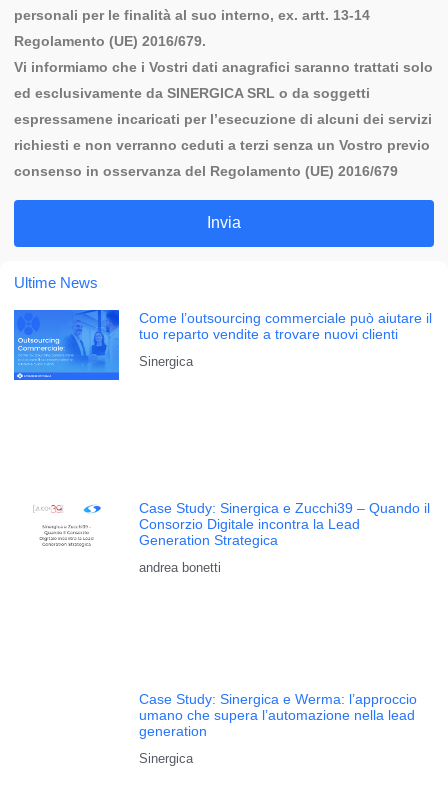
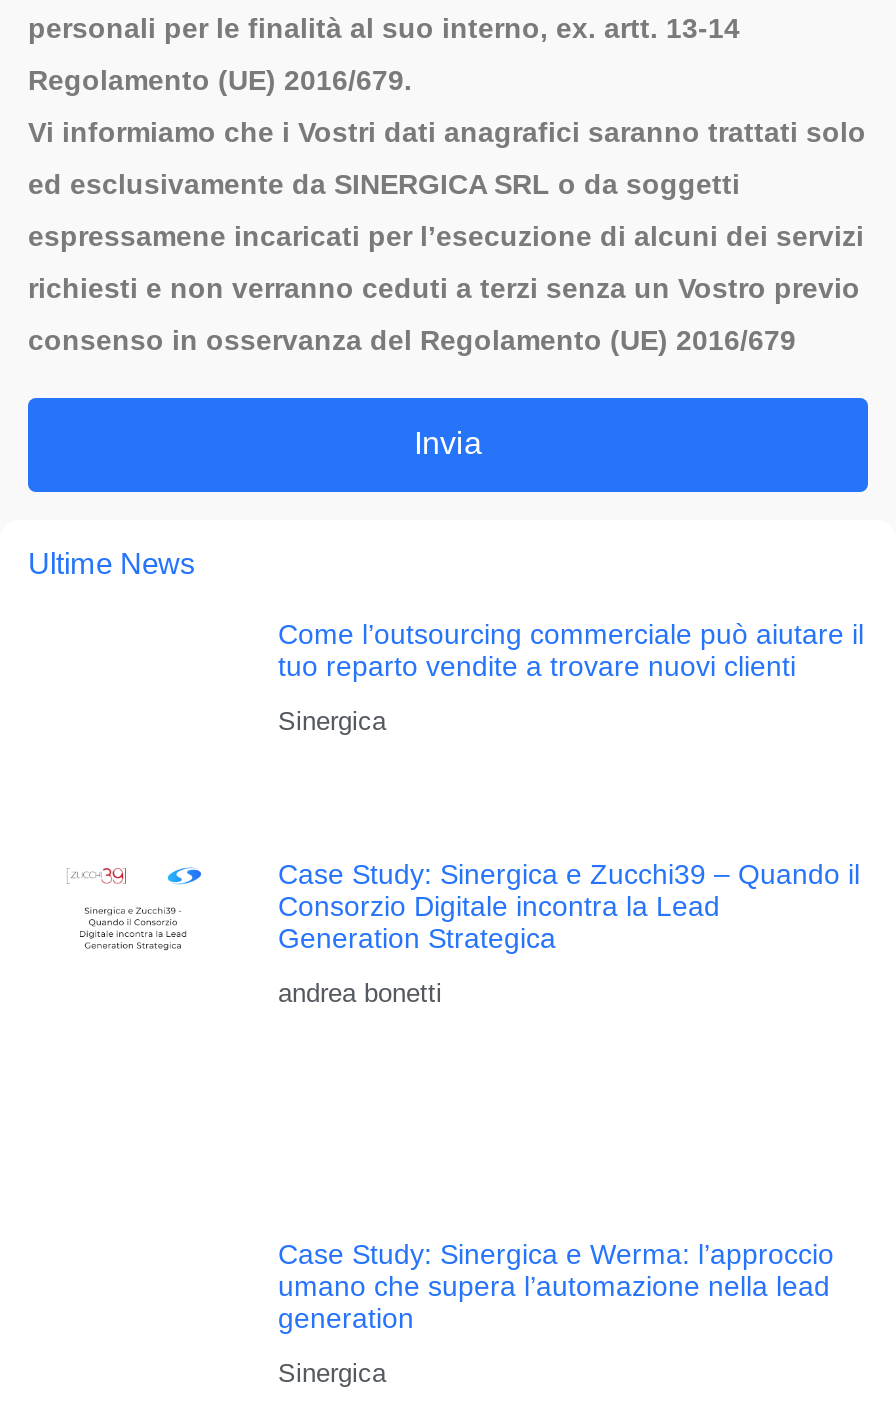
[13,309,120,381] [image] -> none

